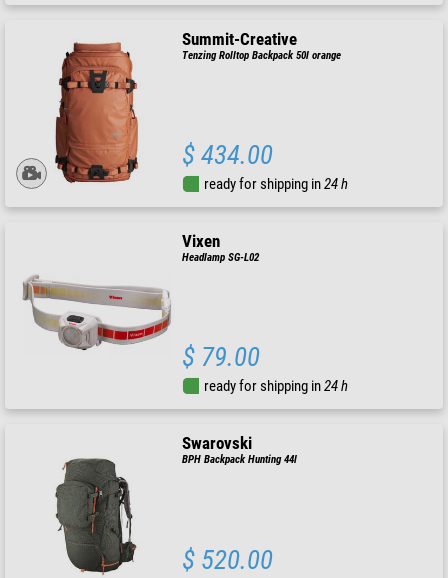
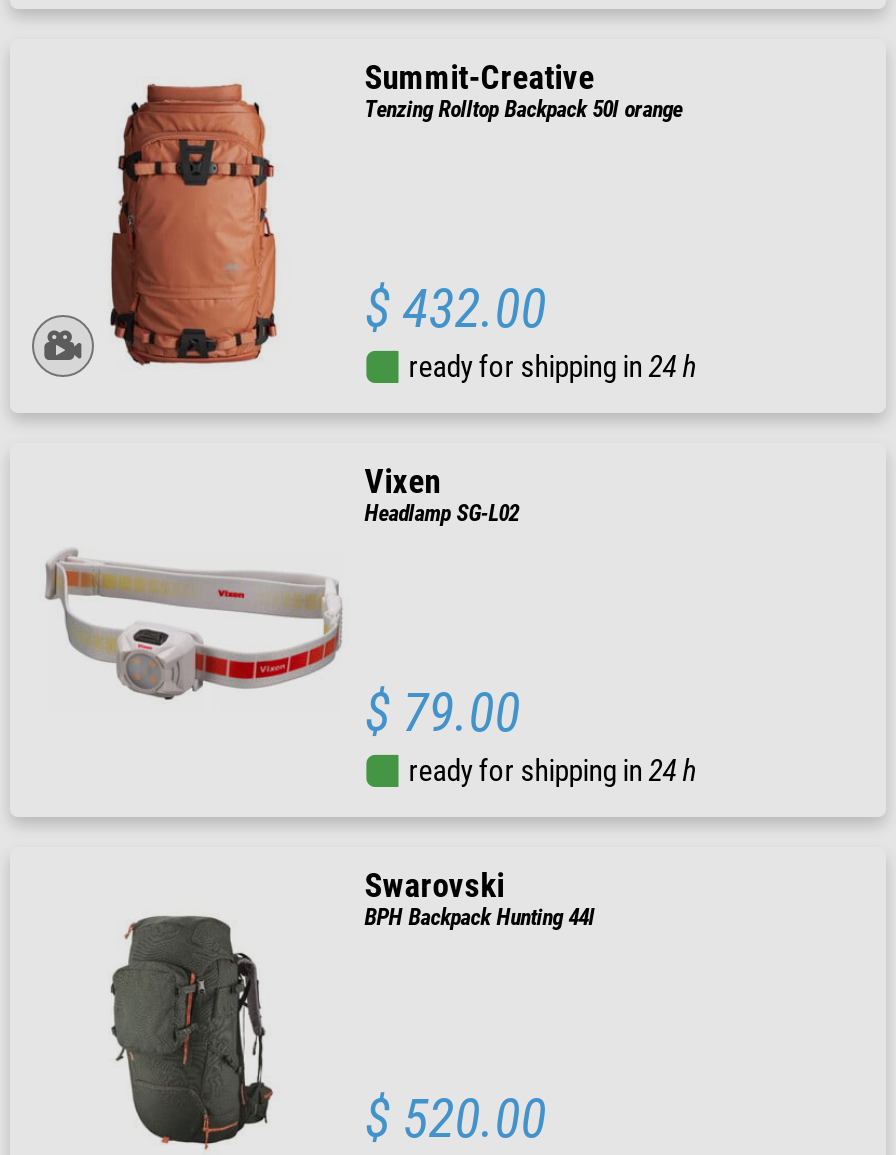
[182,139,273,171] $ 434.00 -> [364,278,546,342] $ 432.00

